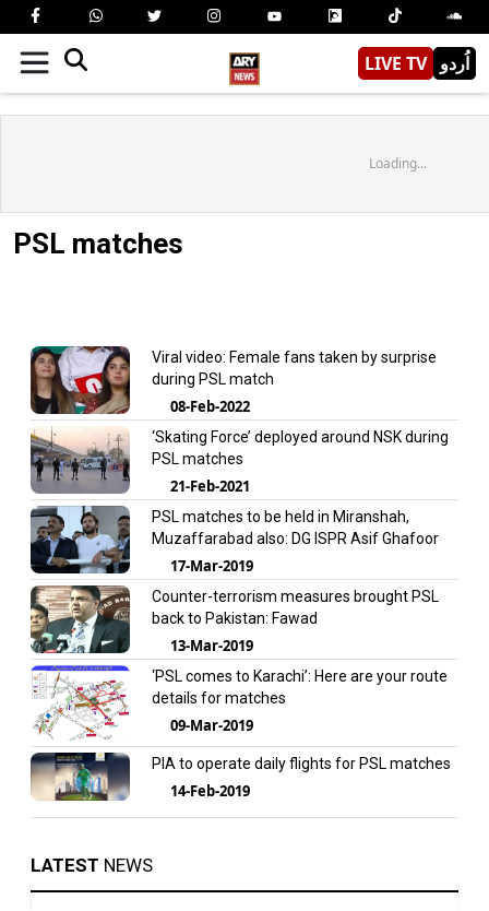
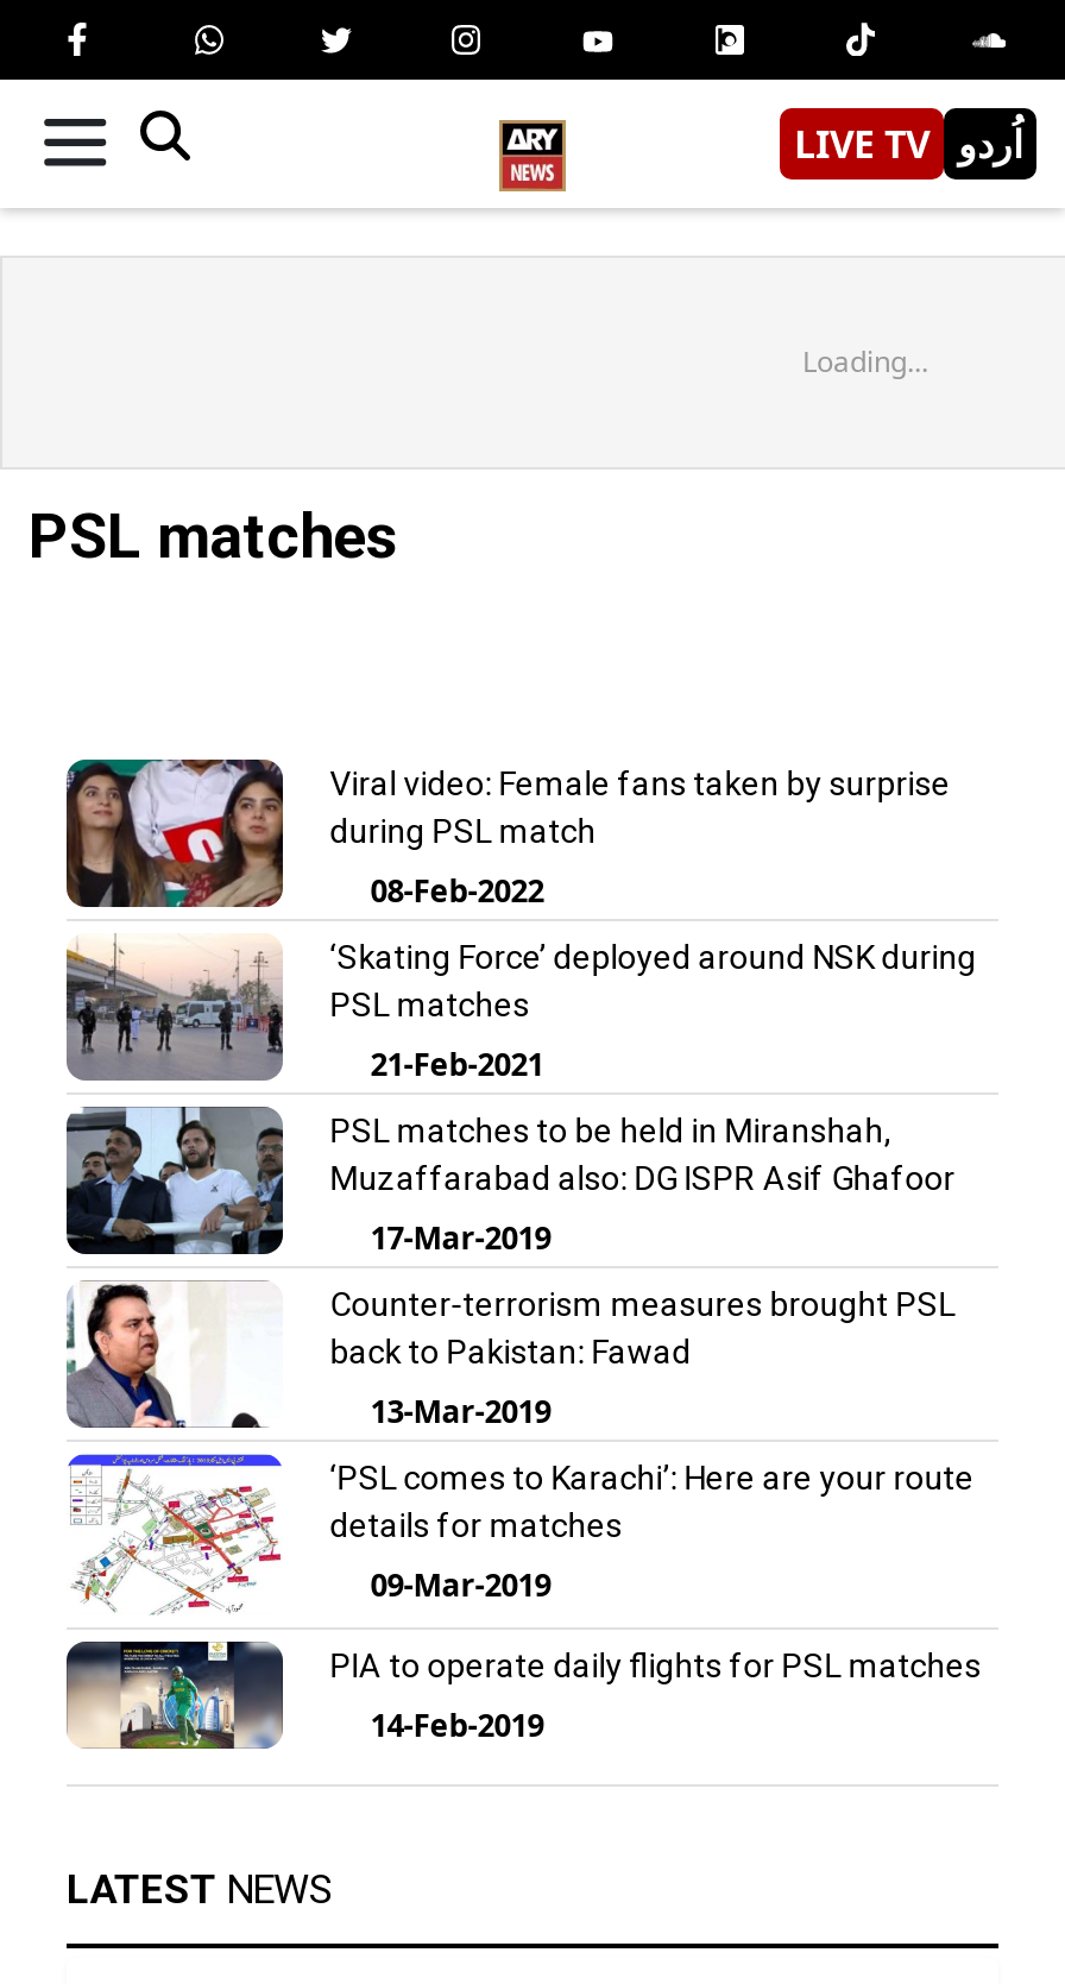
[29,584,131,654] [image] -> [64,1280,283,1428] [image]

